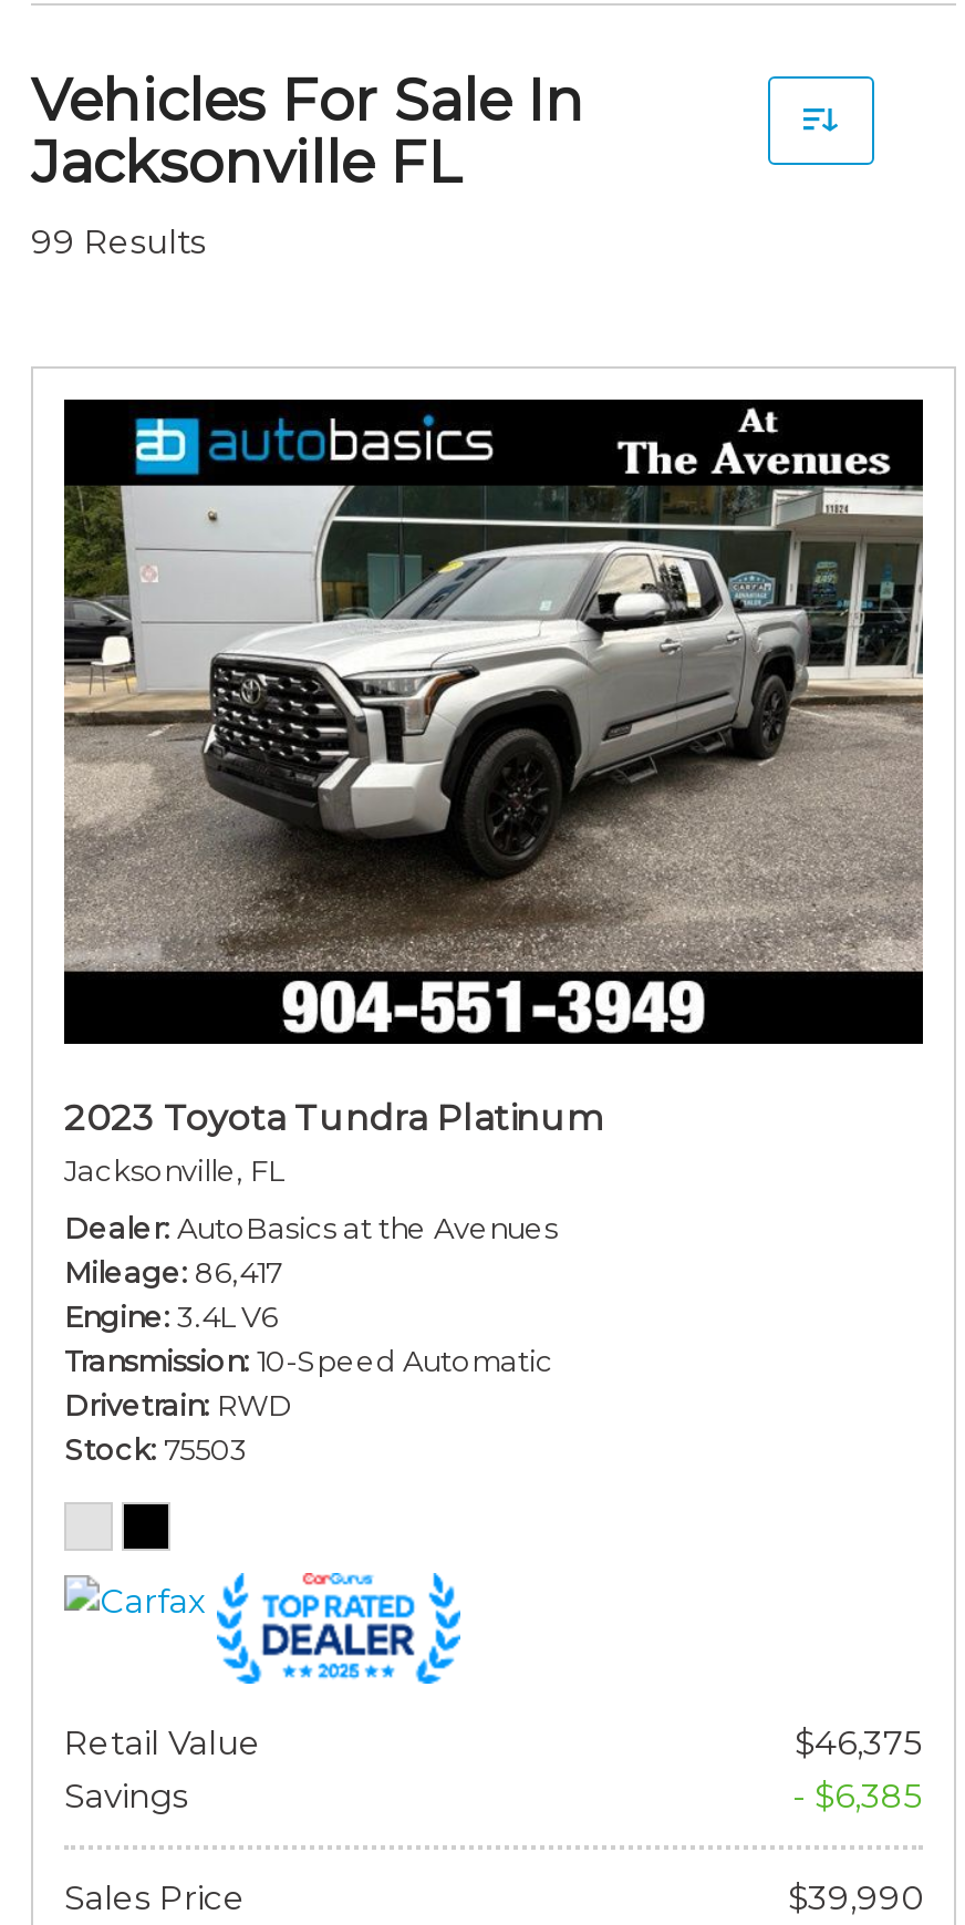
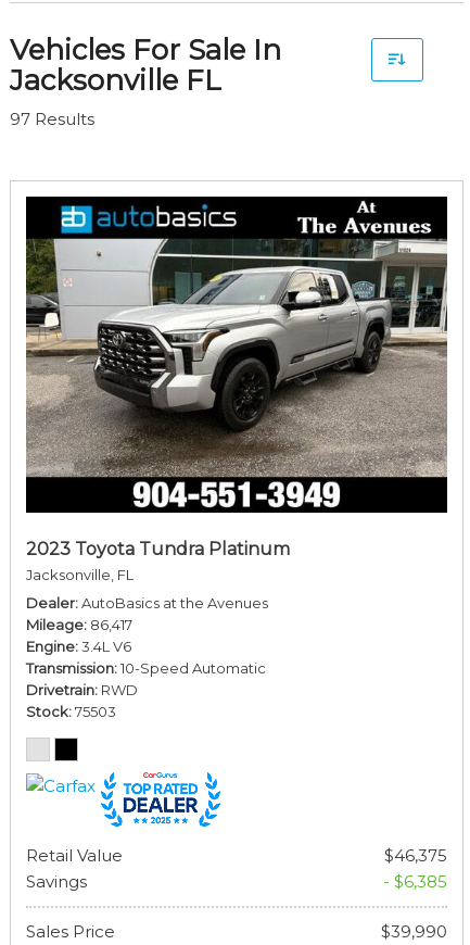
[31,220,206,262] 99 Results -> [10,109,94,129] 97 Results

